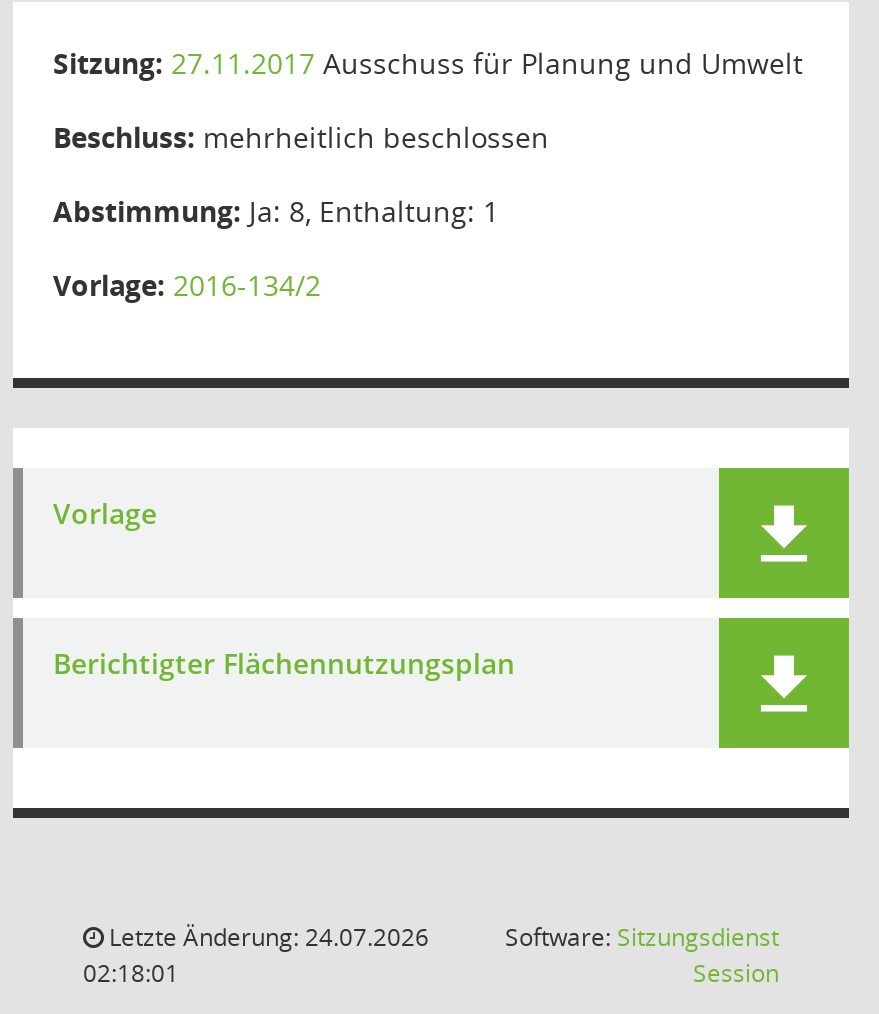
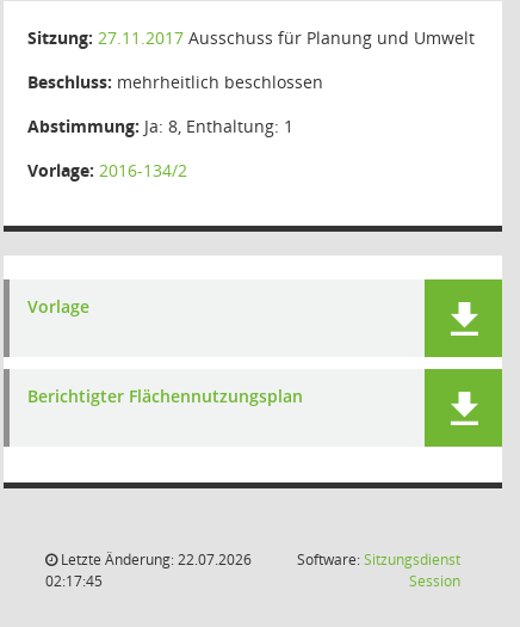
[103,920,429,954] Letzte Änderung: 24.07.2026 -> [57,549,252,570] Letzte Änderung: 22.07.2026
[83,956,179,990] 02:18:01 -> [45,571,103,591] 02:17:45

